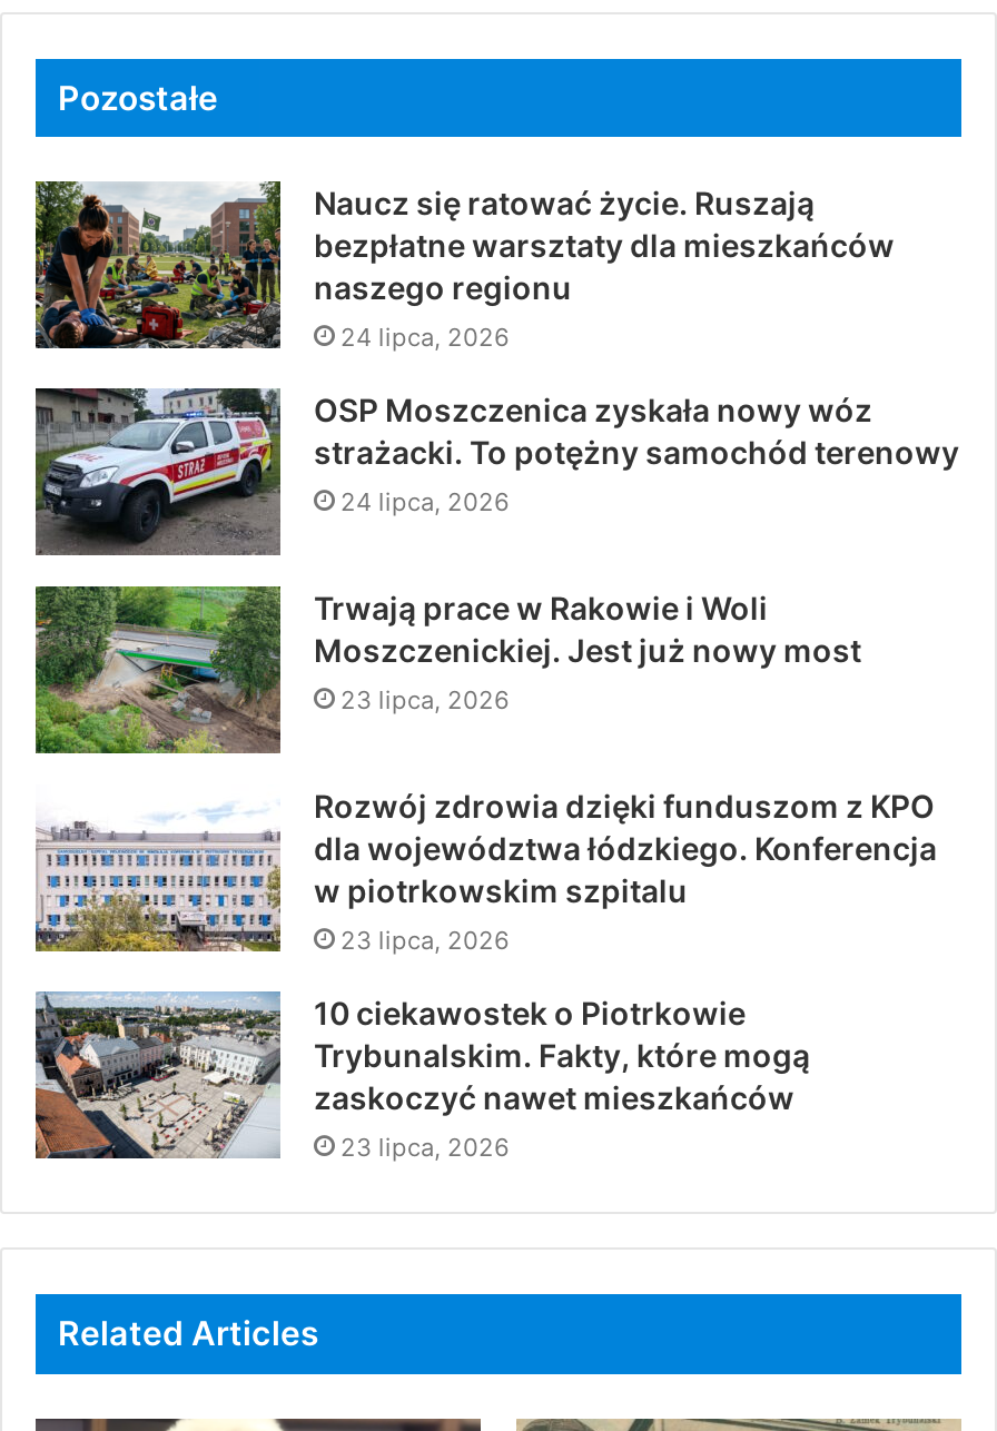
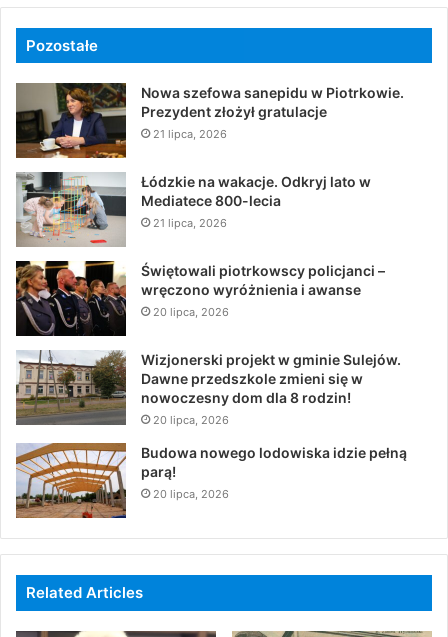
[36,180,895,352] [image] | Naucz się ratować życie. Ruszają | bezpłatne warsztaty dla mieszkańców | naszego regionu | 24 lipca, 2026 -> [16,82,404,159] [image] | Nowa szefowa sanepidu w Piotrkowie. | Prezydent złożył gratulacje | 21 lipca, 2026
[36,385,959,559] [image] | OSP Moszczenica zyskała nowy wóz | strażacki. To potężny samochód terenowy | 24 lipca, 2026 -> [16,171,371,248] [image] | Łódzkie na wakacje. Odkryj lato w | Mediatece 800-lecia | 21 lipca, 2026
[33,583,861,757] [image] | Trwają prace w Rakowie i Woli | Moszczenickiej. Jest już nowy most | 23 lipca, 2026 -> [15,260,385,337] [image] | Świętowali piotrkowscy policjanci – | wręczono wyróżnienia i awanse | 20 lipca, 2026
[36,786,937,955] [image] | Rozwój zdrowia dzięki funduszom z KPO | dla województwa łódzkiego. Konferencja | w piotrkowskim szpitalu | 23 lipca, 2026 -> [16,350,401,427] [image] | Wizjonerski projekt w gminie Sulejów. | Dawne przedszkole zmieni się w | nowoczesny dom dla 8 rodzin! | 20 lipca, 2026
[36,990,810,1162] [image] | 10 ciekawostek o Piotrkowie | Trybunalskim. Fakty, które mogą | zaskoczyć nawet mieszkańców | 23 lipca, 2026 -> [16,442,407,519] [image] | Budowa nowego lodowiska idzie pełną | parą! | 20 lipca, 2026

